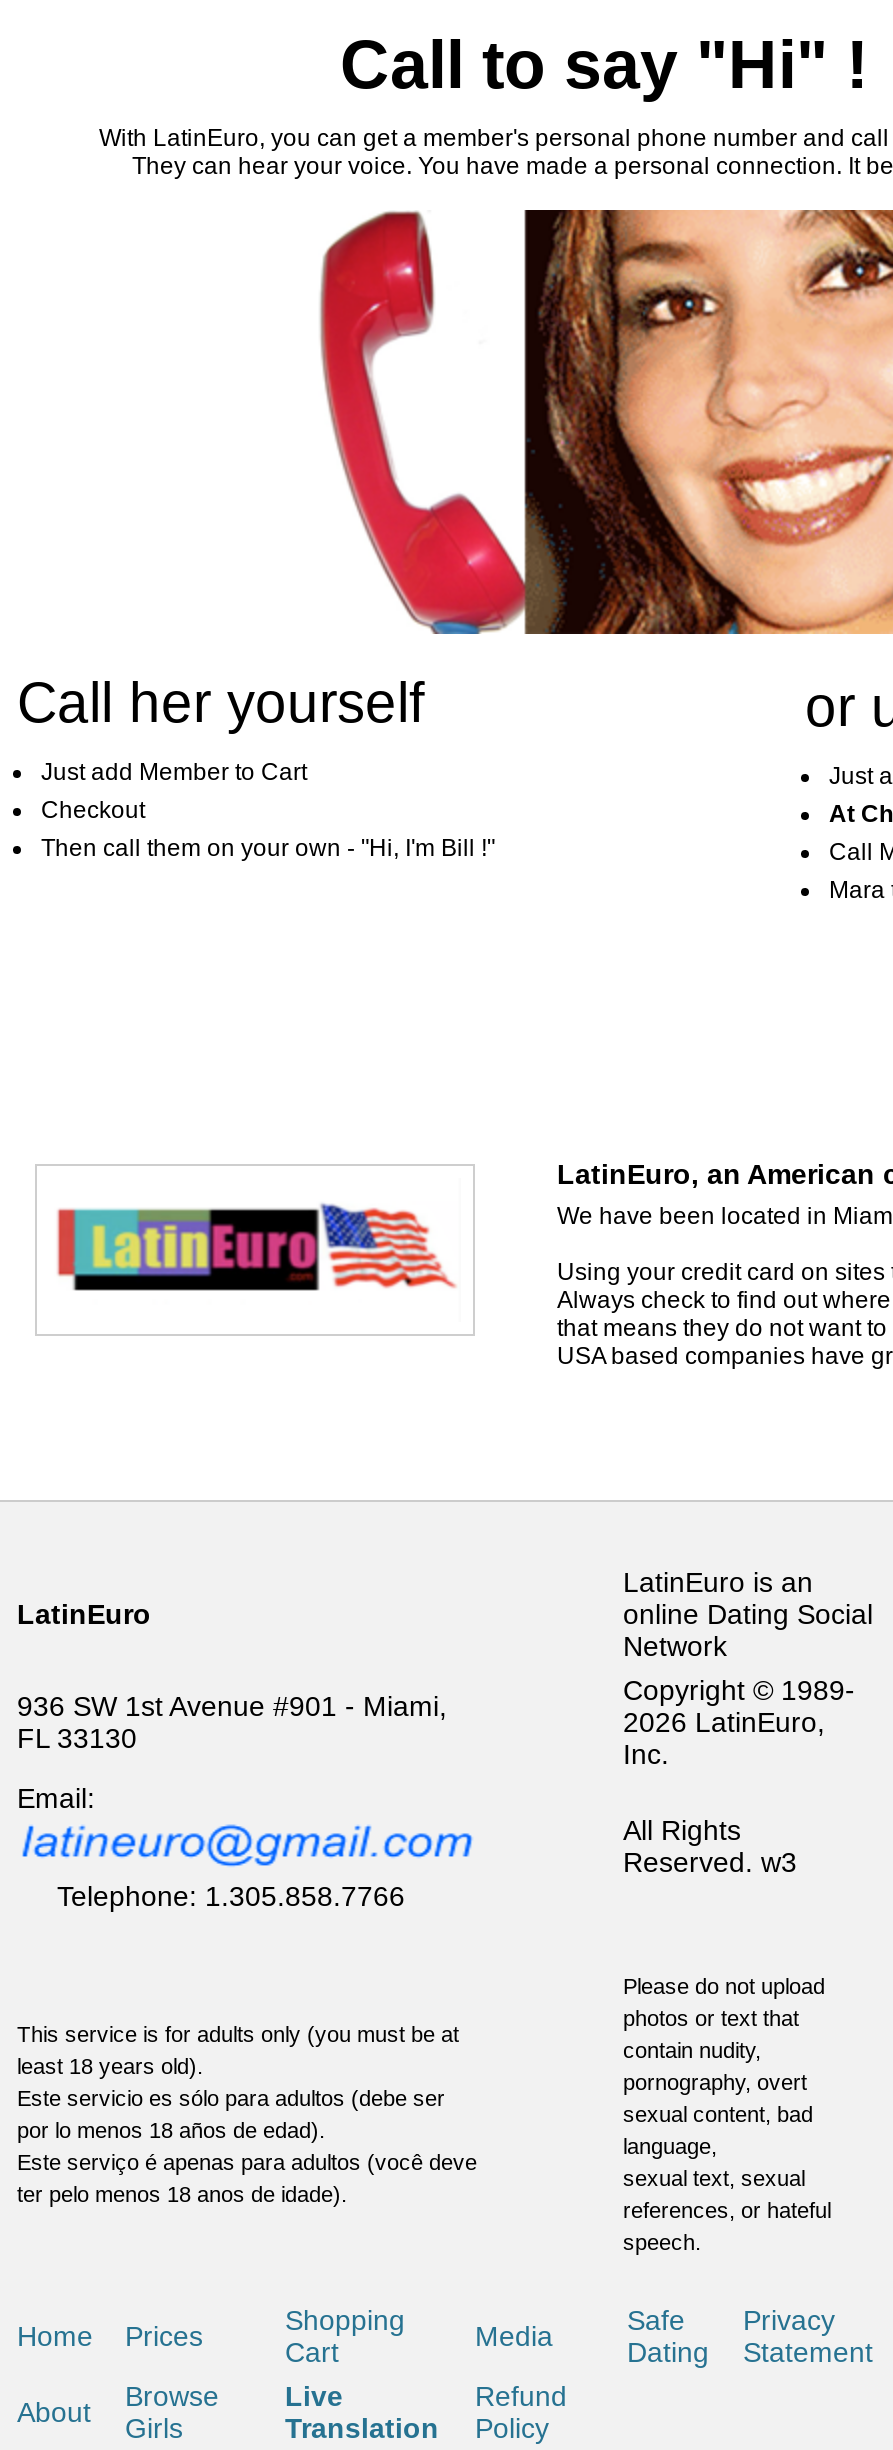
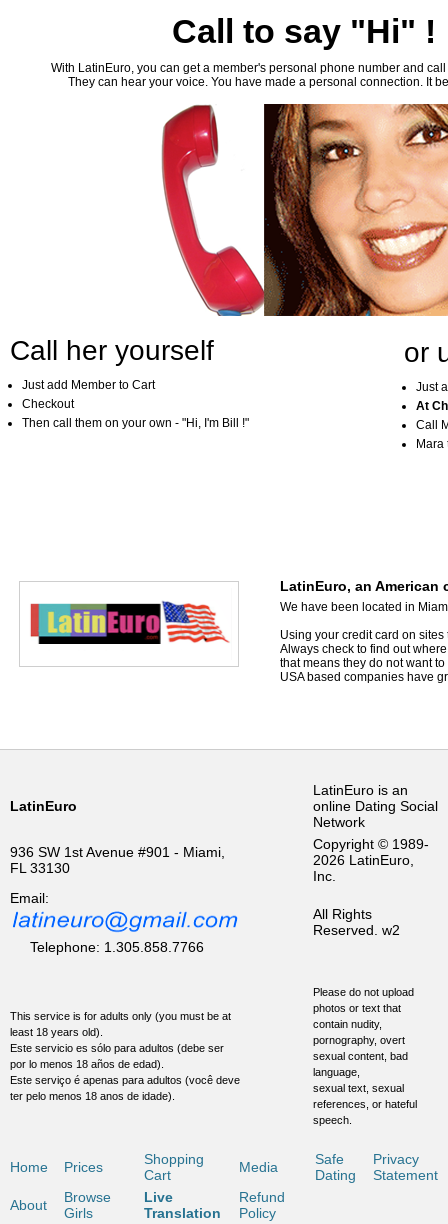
[623,1846,797,1878] Reserved. w3 -> [313,922,400,938] Reserved. w2

